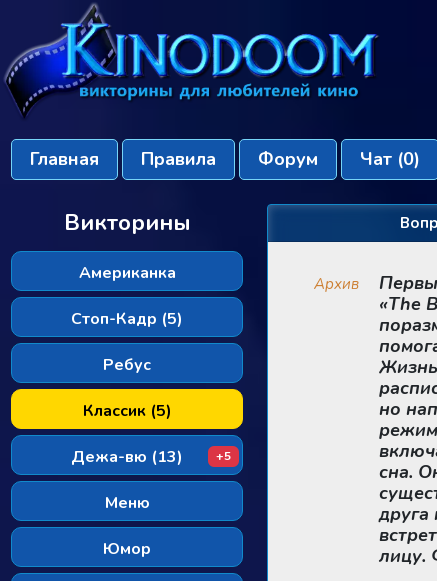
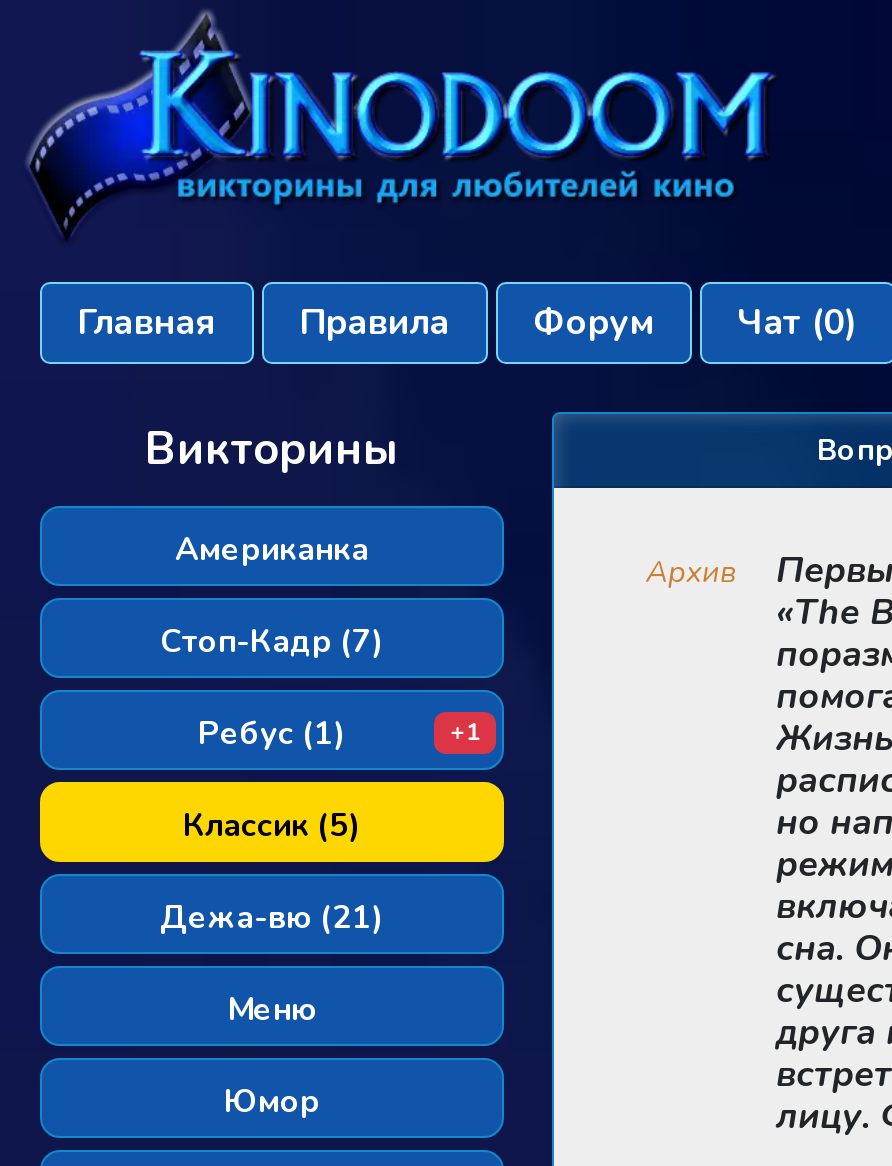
[71,308,183,330] Стоп-Кадр (5) -> [160,620,384,664] Стоп-Кадр (7)
[103,354,151,376] Ребус -> [198,712,480,756] Ребус (1) | +1
[71,446,231,468] Дежа-вю (13) | +5 -> [160,896,384,940] Дежа-вю (21)

